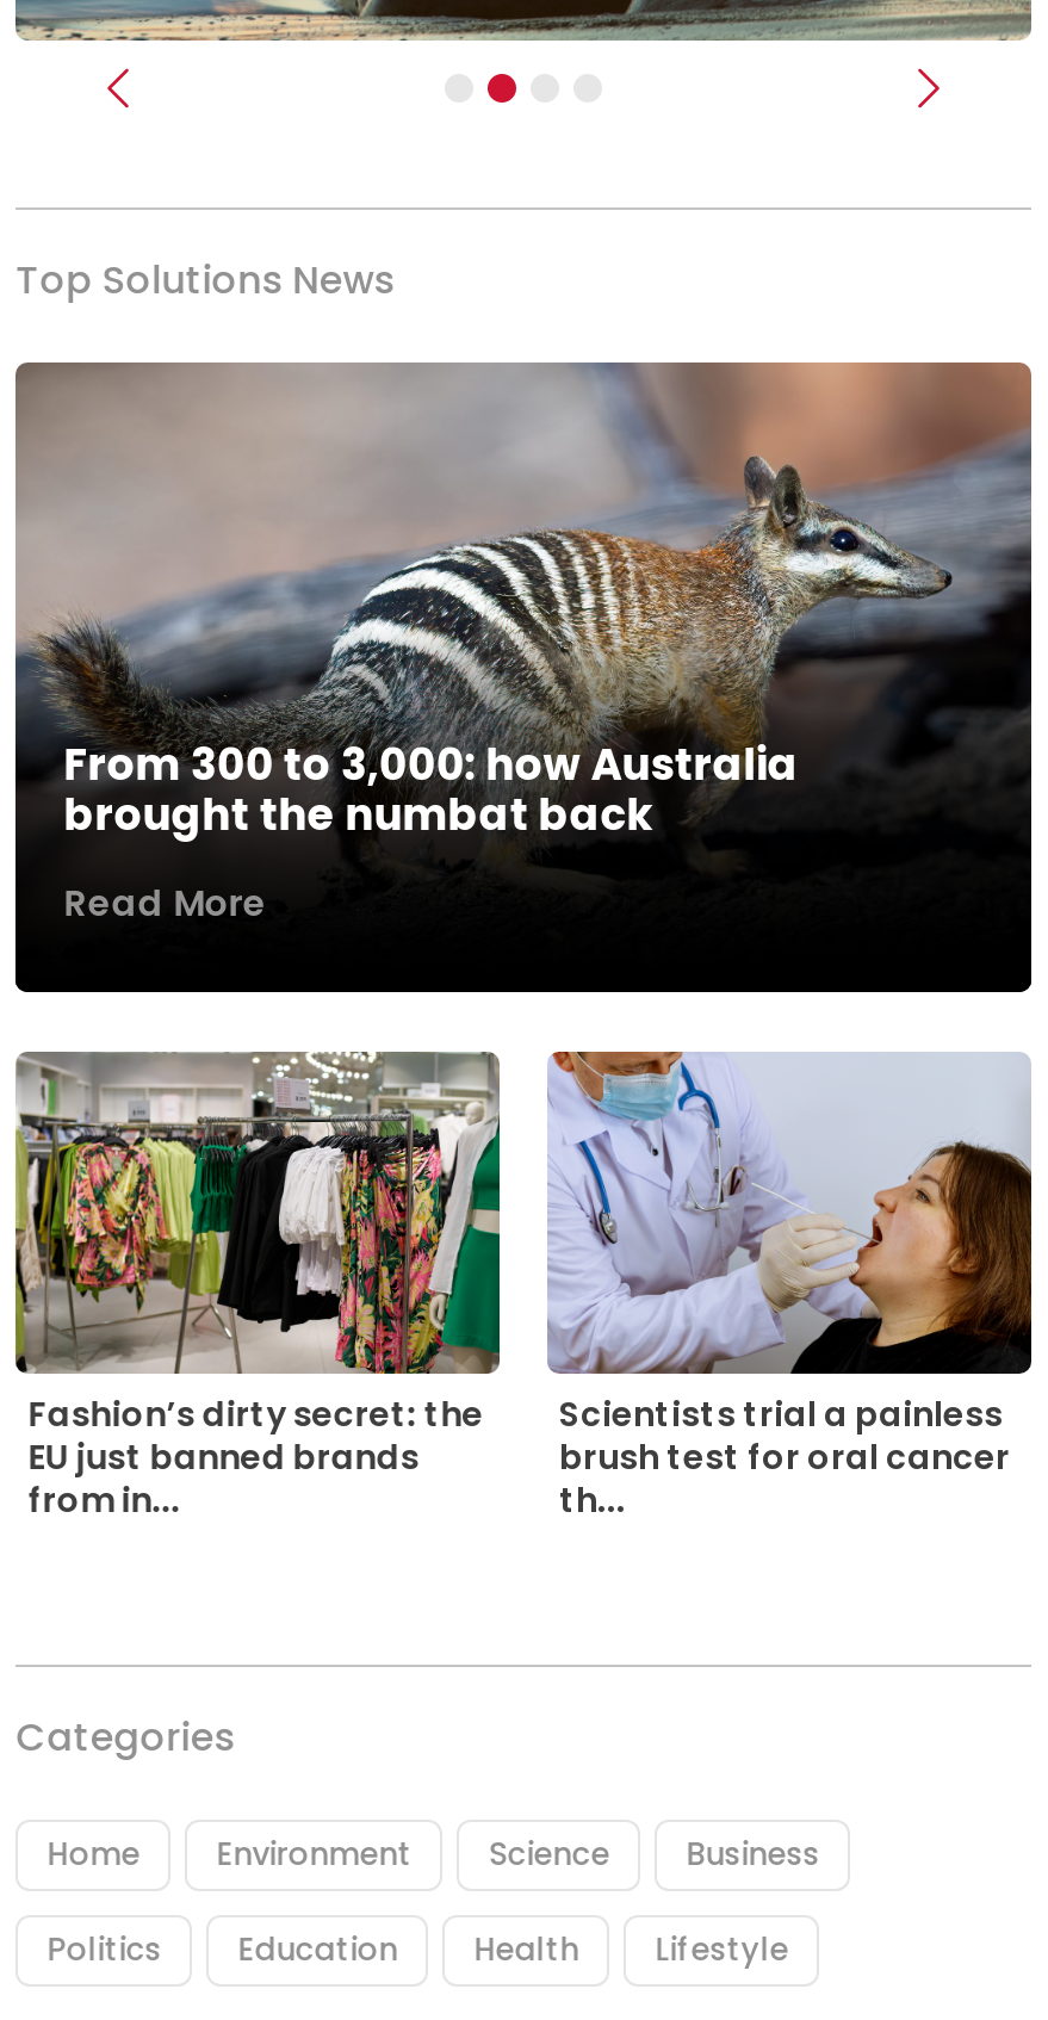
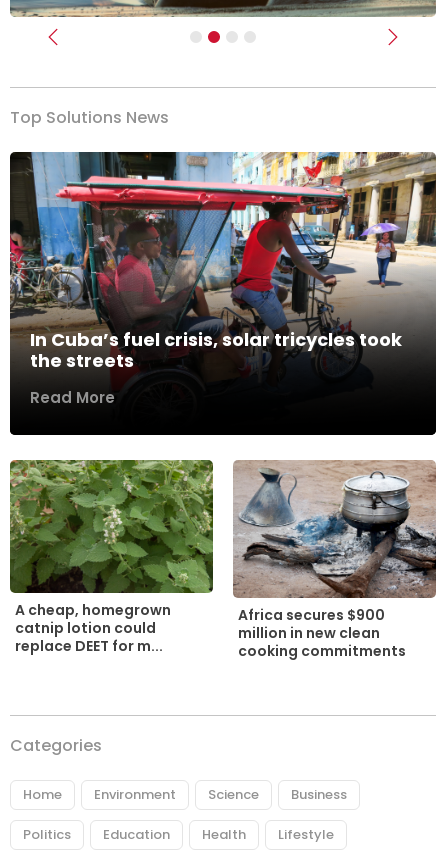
[15,360,1034,843] [image] | From 300 to 3,000: how Australia | brought the numbat back -> [9,151,436,373] [image] | In Cuba’s fuel crisis, solar tricycles took | the streets
[15,1052,502,1523] [image] | Fashion’s dirty secret: the | EU just banned brands | from in... -> [10,460,214,656] [image] | A cheap, homegrown | catnip lotion could | replace DEET for m...
[547,1054,1034,1523] [image] | Scientists trial a painless | brush test for oral cancer | th... -> [233,460,437,661] [image] | Africa secures $900 | million in new clean | cooking commitments

